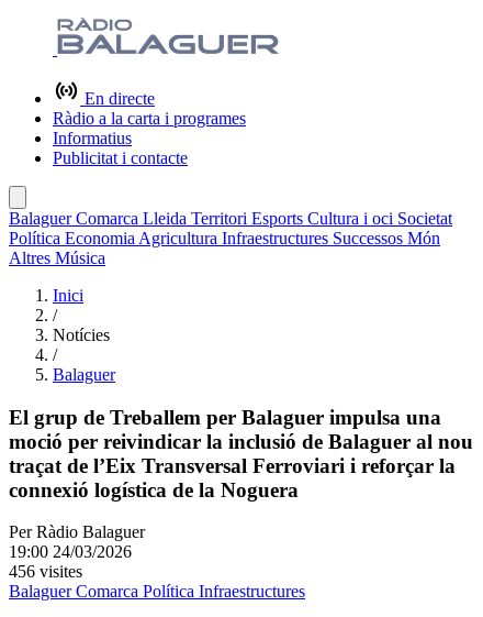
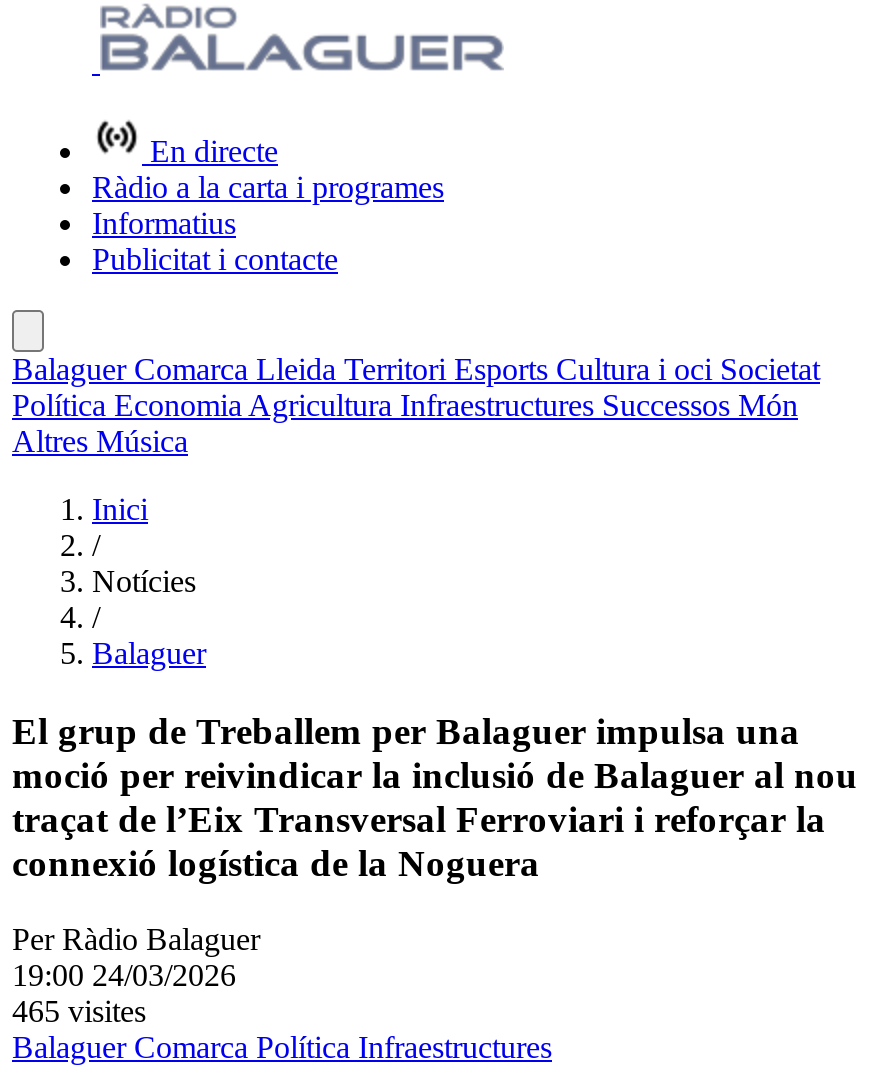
[9,562,82,581] 456 visites -> [12,995,146,1029] 465 visites

